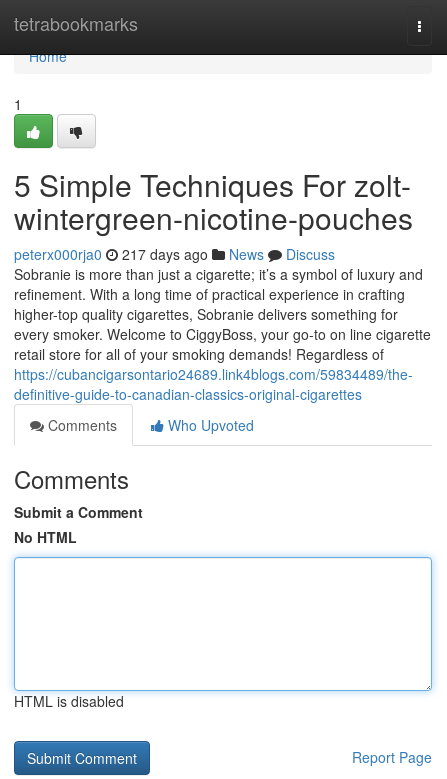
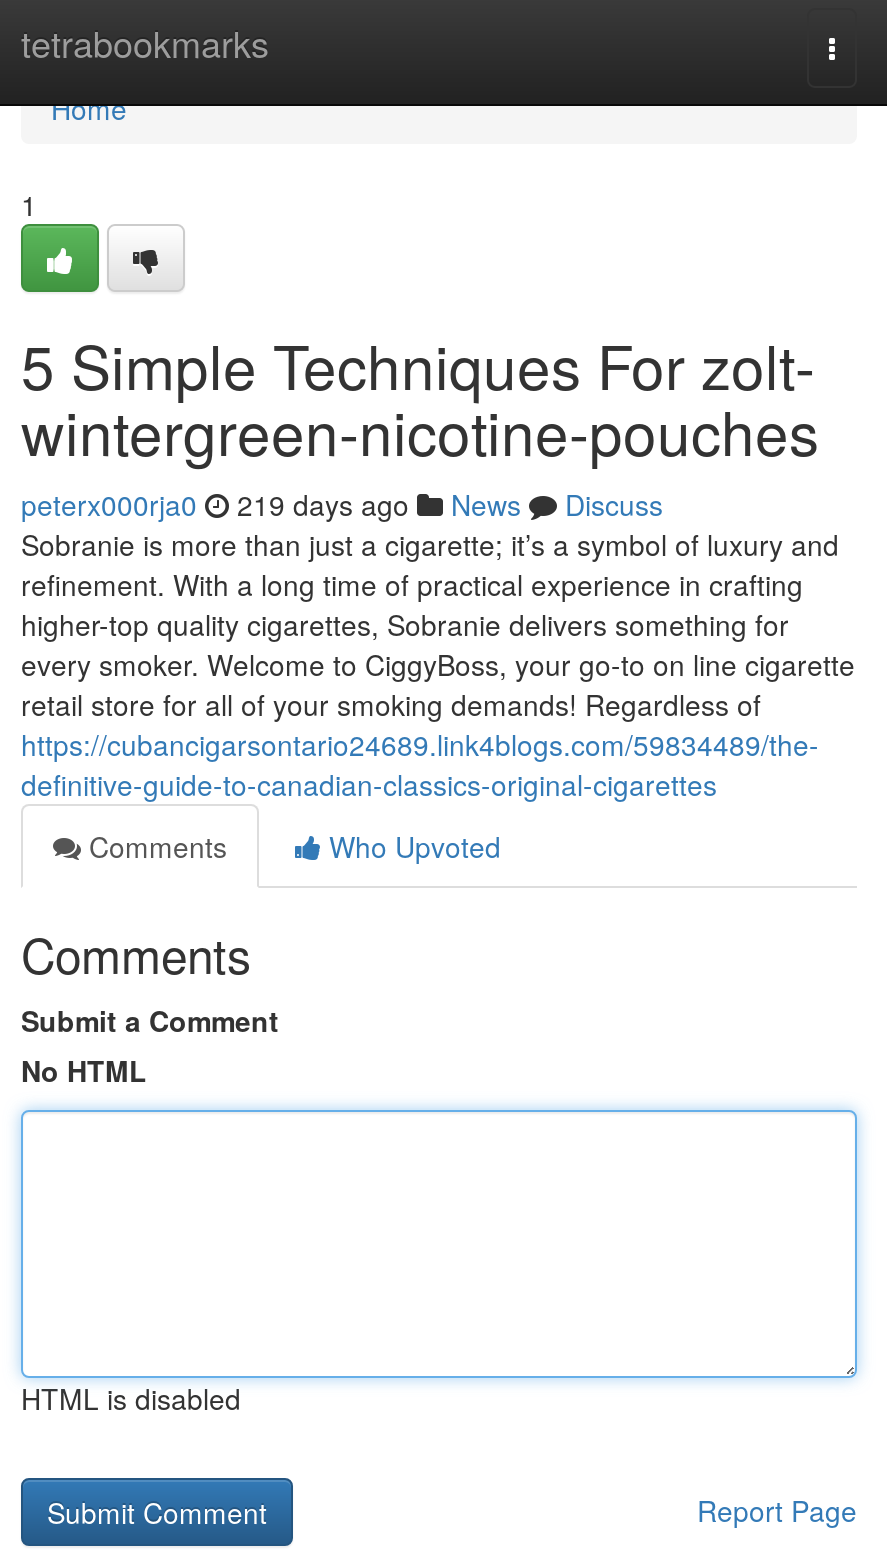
[14,244,335,264] peterx000rja0 217 days ago News Discuss -> [21,484,663,524] peterx000rja0 219 days ago News Discuss

